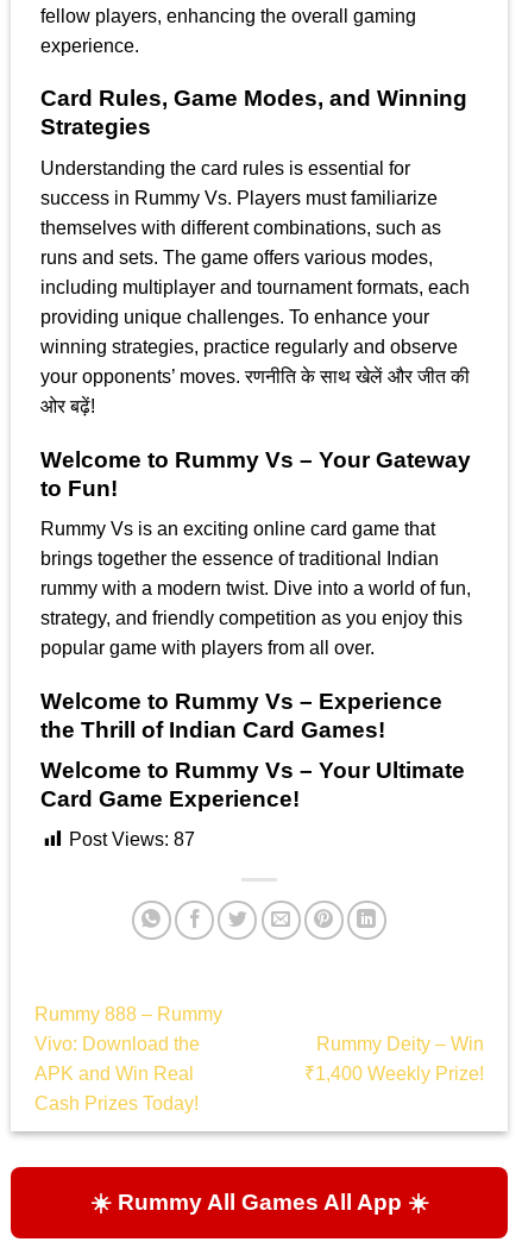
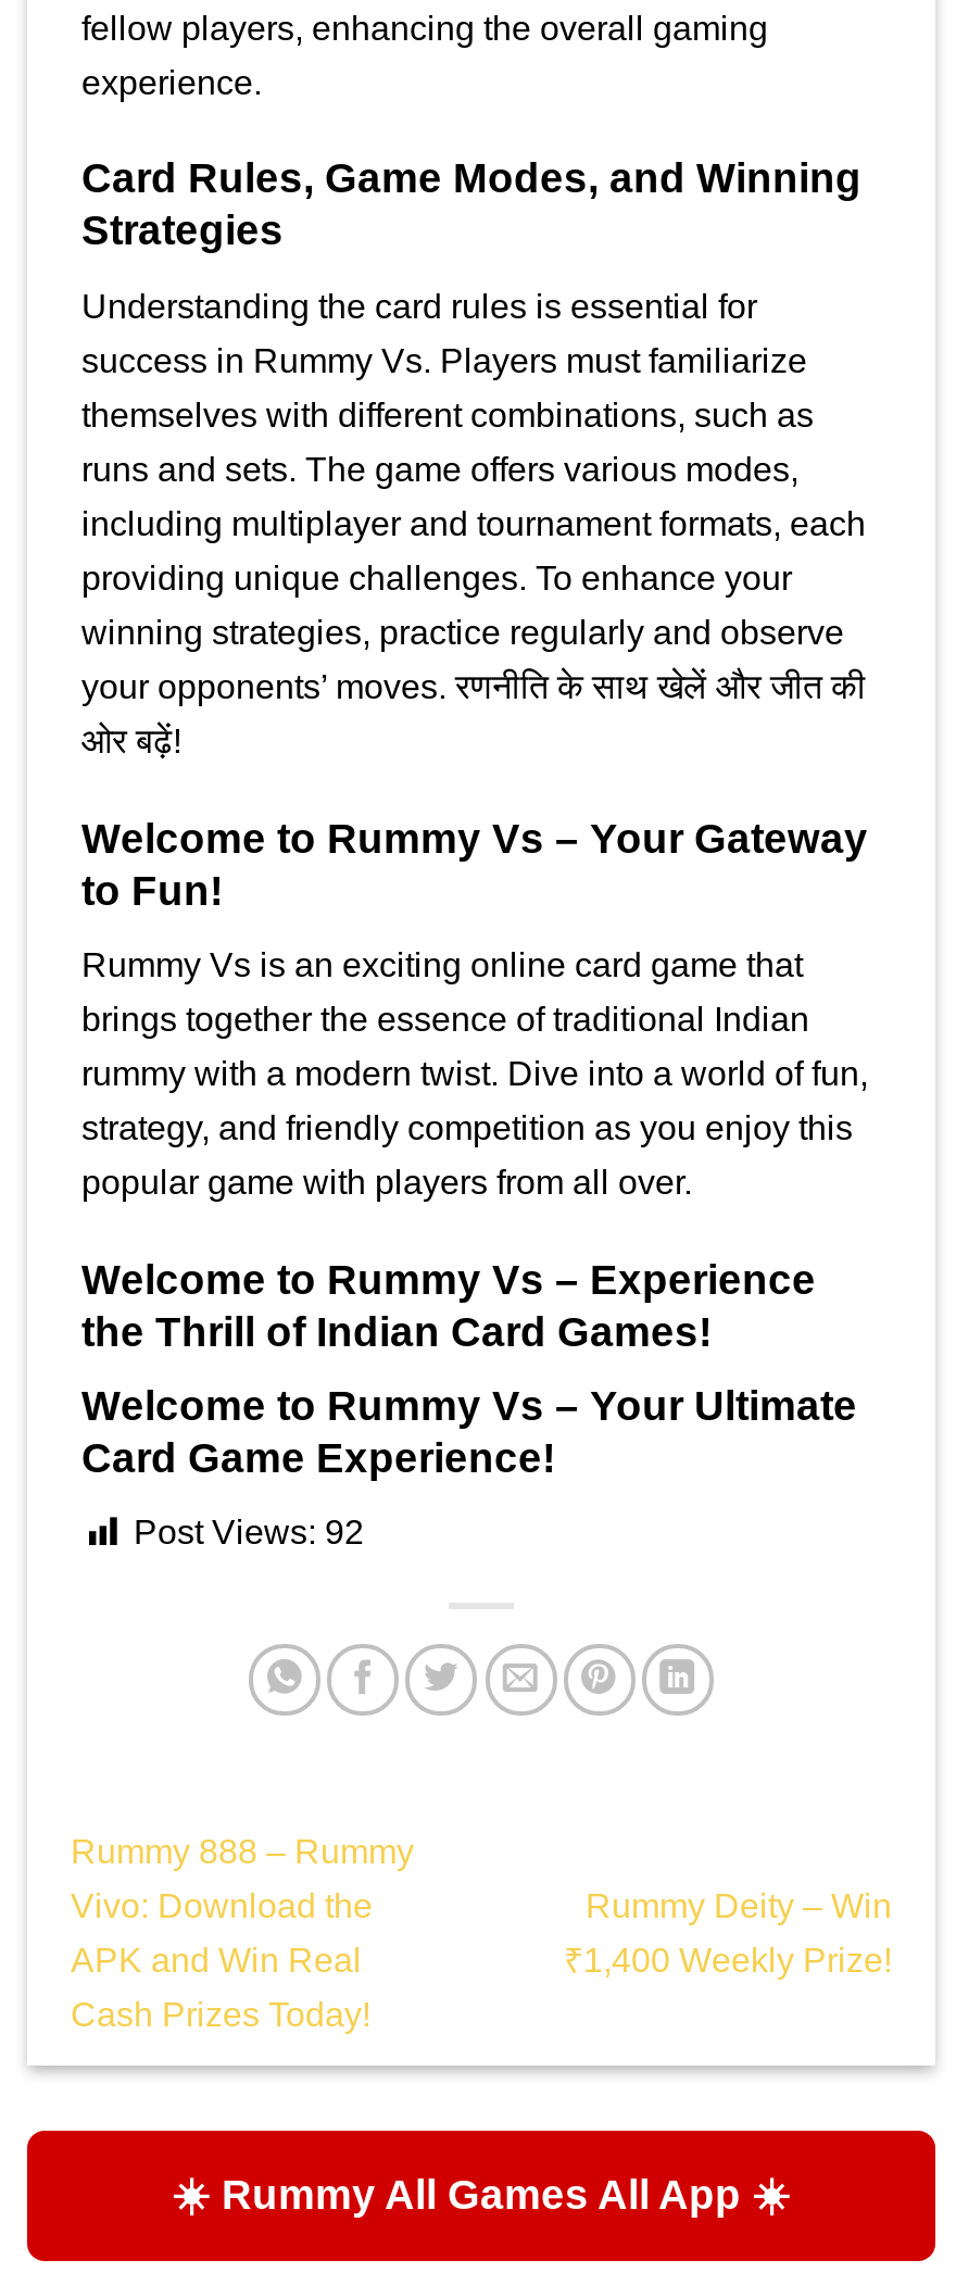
[69,830,195,850] Post Views: 87 -> [134,1514,364,1551] Post Views: 92

